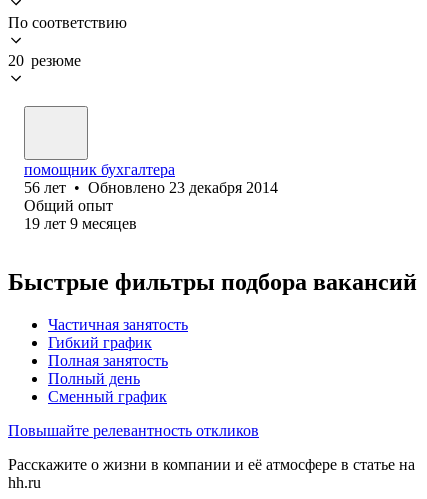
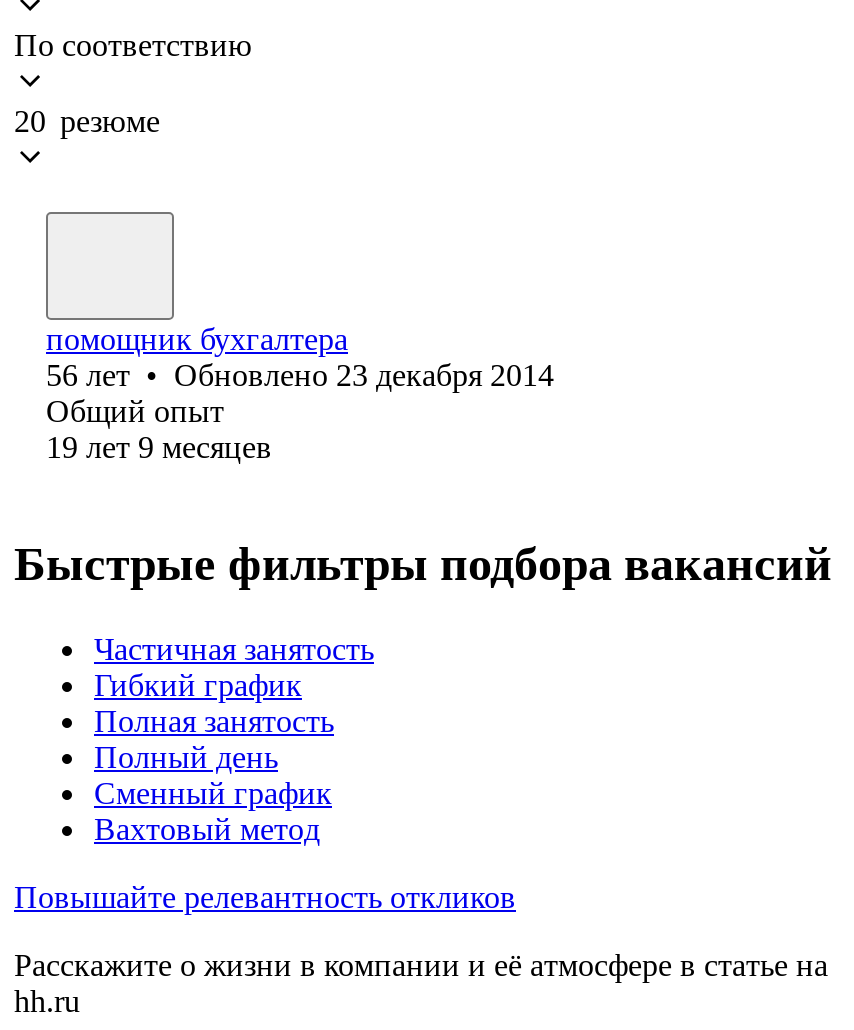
none -> [94,811,320,845] Вахтовый метод

